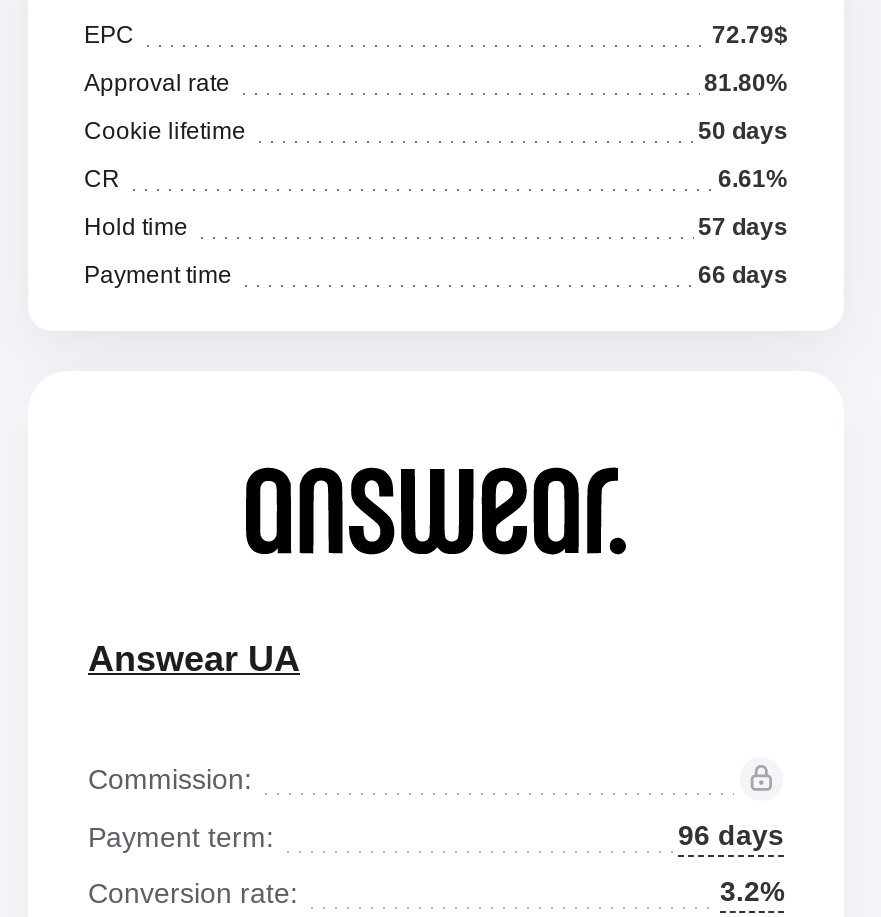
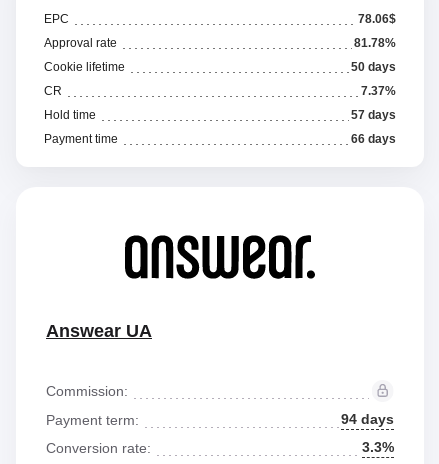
[712,21,788,49] 72.79$ -> [358,12,396,26] 78.06$
[704,69,788,97] 81.80% -> [354,36,396,50] 81.78%
[718,165,788,193] 6.61% -> [361,84,396,98] 7.37%
[678,819,784,851] 96 days -> [341,411,394,427] 94 days
[720,875,784,907] 3.2% -> [362,439,394,455] 3.3%

